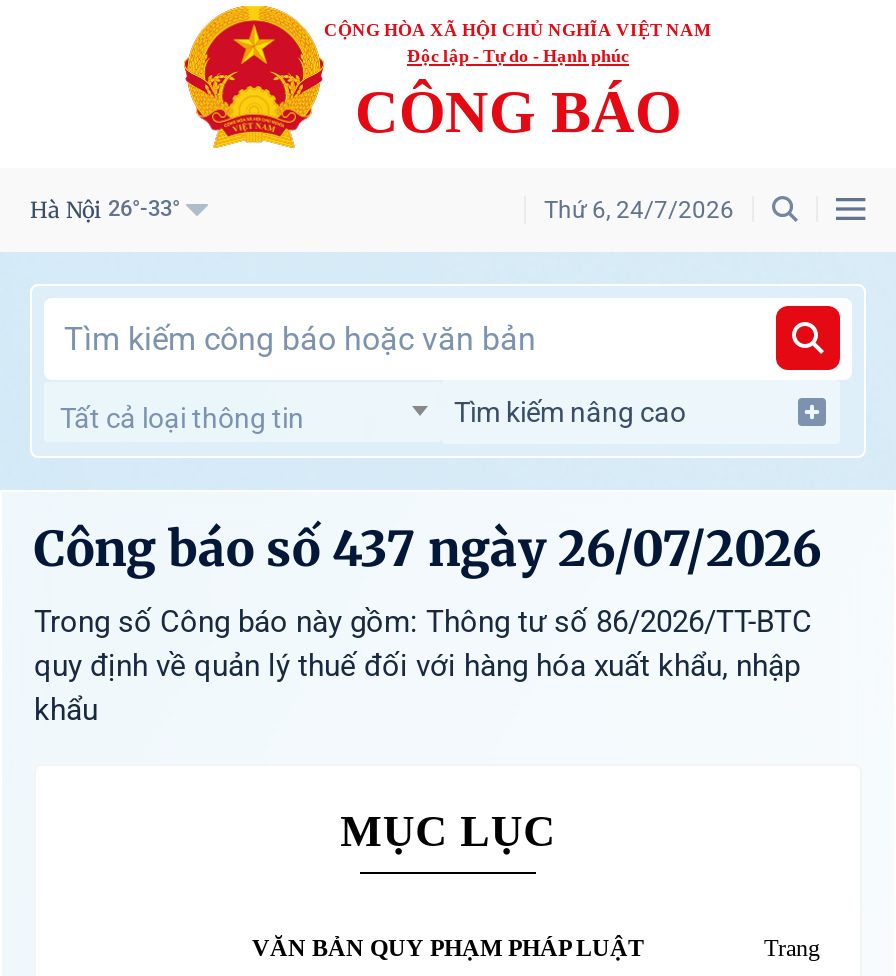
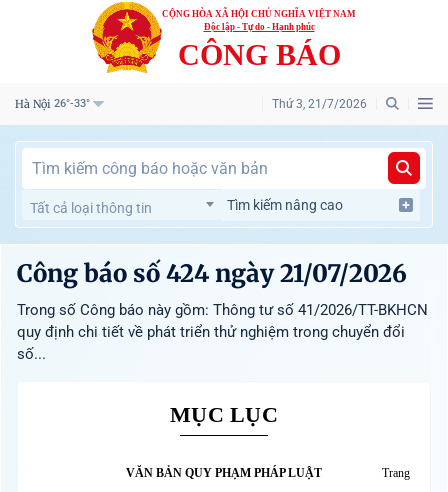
[544,195,734,223] Thứ 6, 24/7/2026 -> [272,96,367,110] Thứ 3, 21/7/2026
[34,517,822,727] Công báo số 437 ngày 26/07/2026 | Trong số Công báo này gồm: Thông tư số 86/2026/TT-BTC | quy định về quản lý thuế đối với hàng hóa xuất khẩu, nhập | khẩu -> [17,257,428,362] Công báo số 424 ngày 21/07/2026 | Trong số Công báo này gồm: Thông tư số 41/2026/TT-BKHCN | quy định chi tiết về phát triển thử nghiệm trong chuyển đổi | số...

